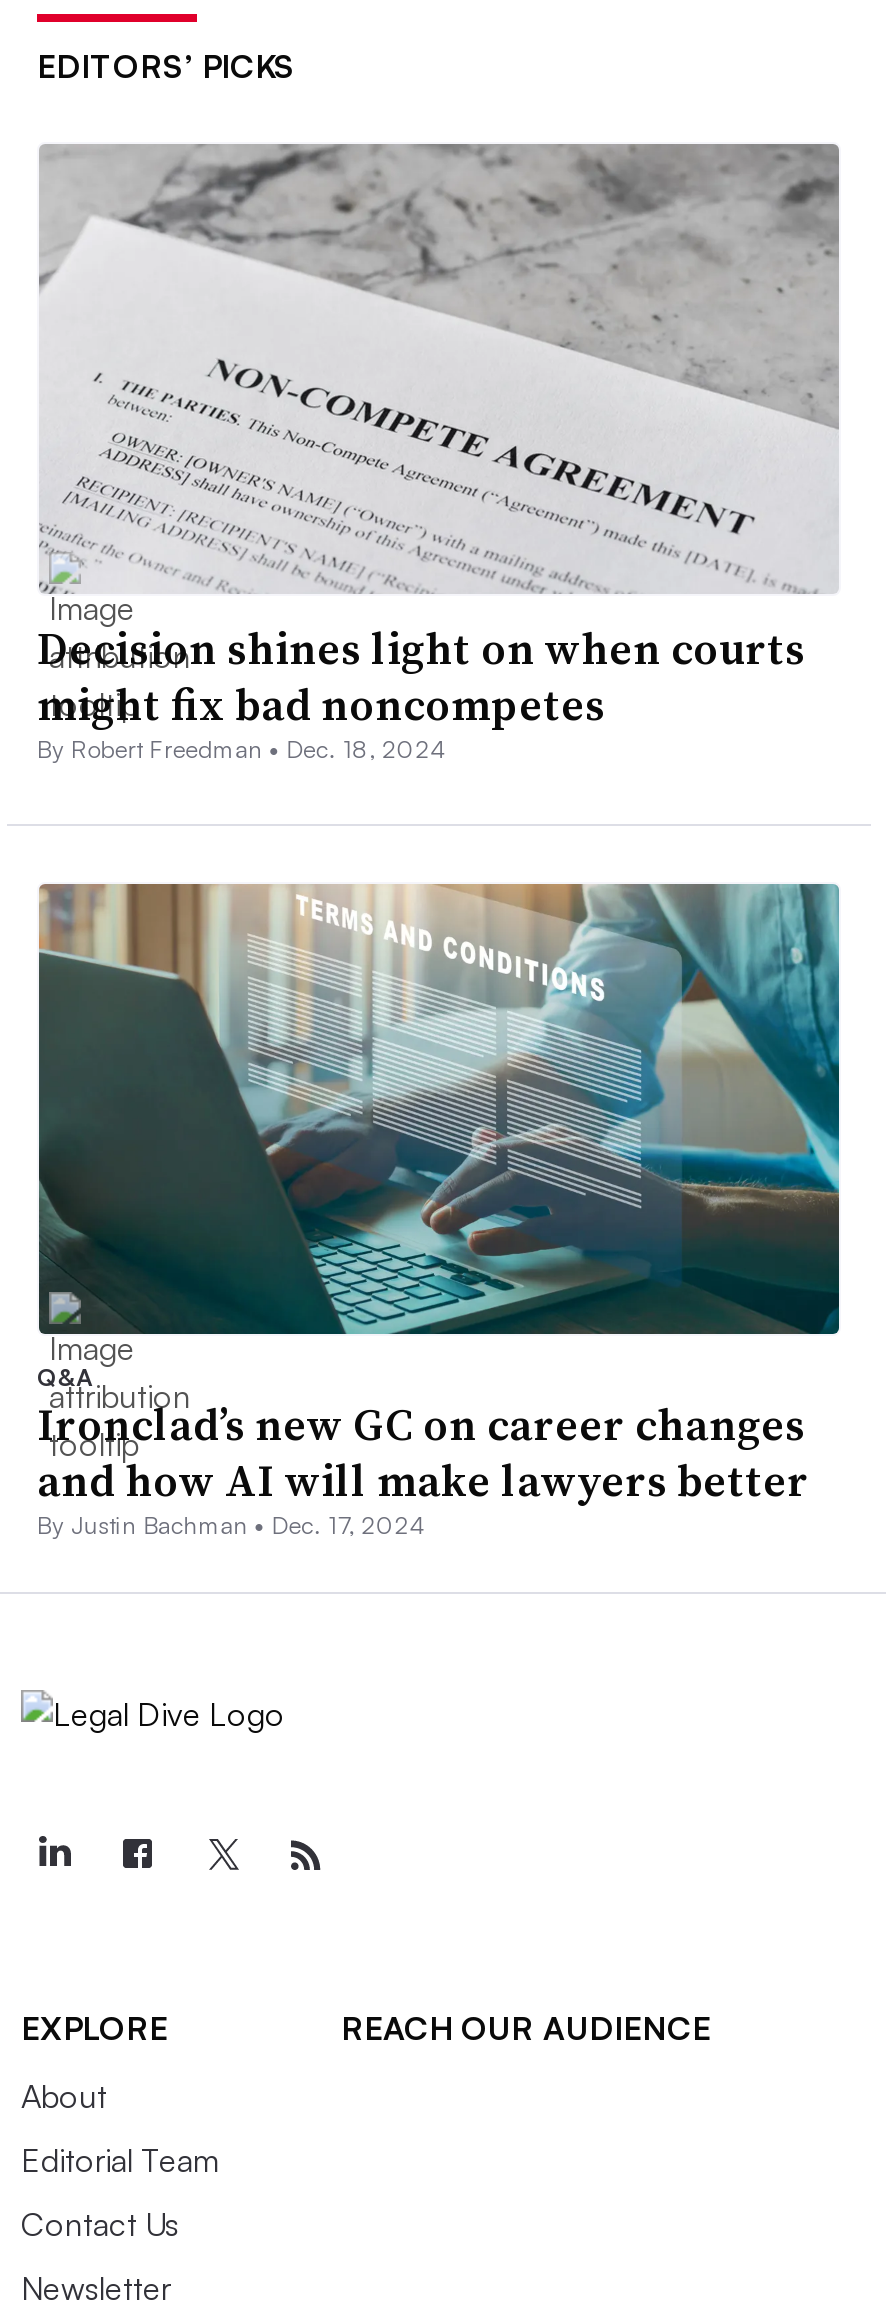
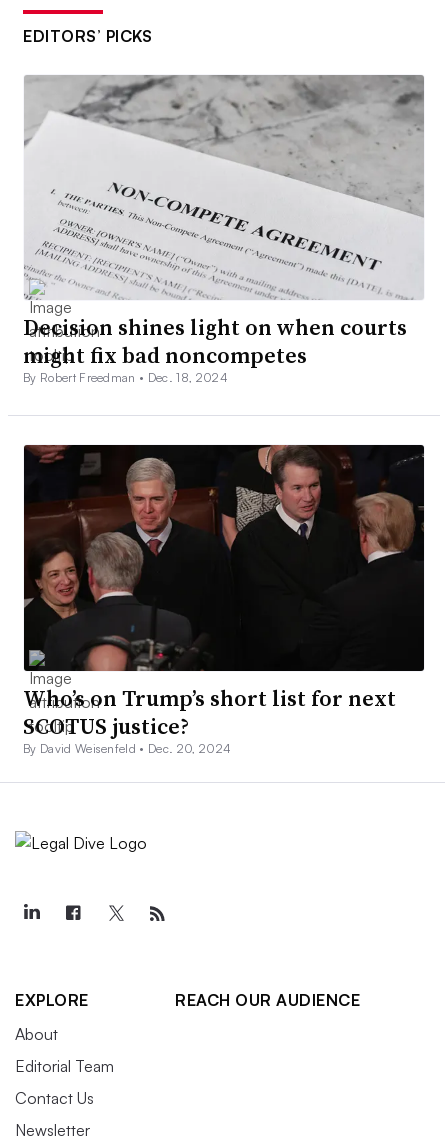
[37,882,841,1540] [image] | Q&A | Ironclad’s new GC on career changes | and how AI will make lawyers better | By Justin Bachman • Dec. 17, 2024 -> [23,444,425,756] [image] | Who’s on Trump’s short list for next | SCOTUS justice? | By David Weisenfeld • Dec. 20, 2024

